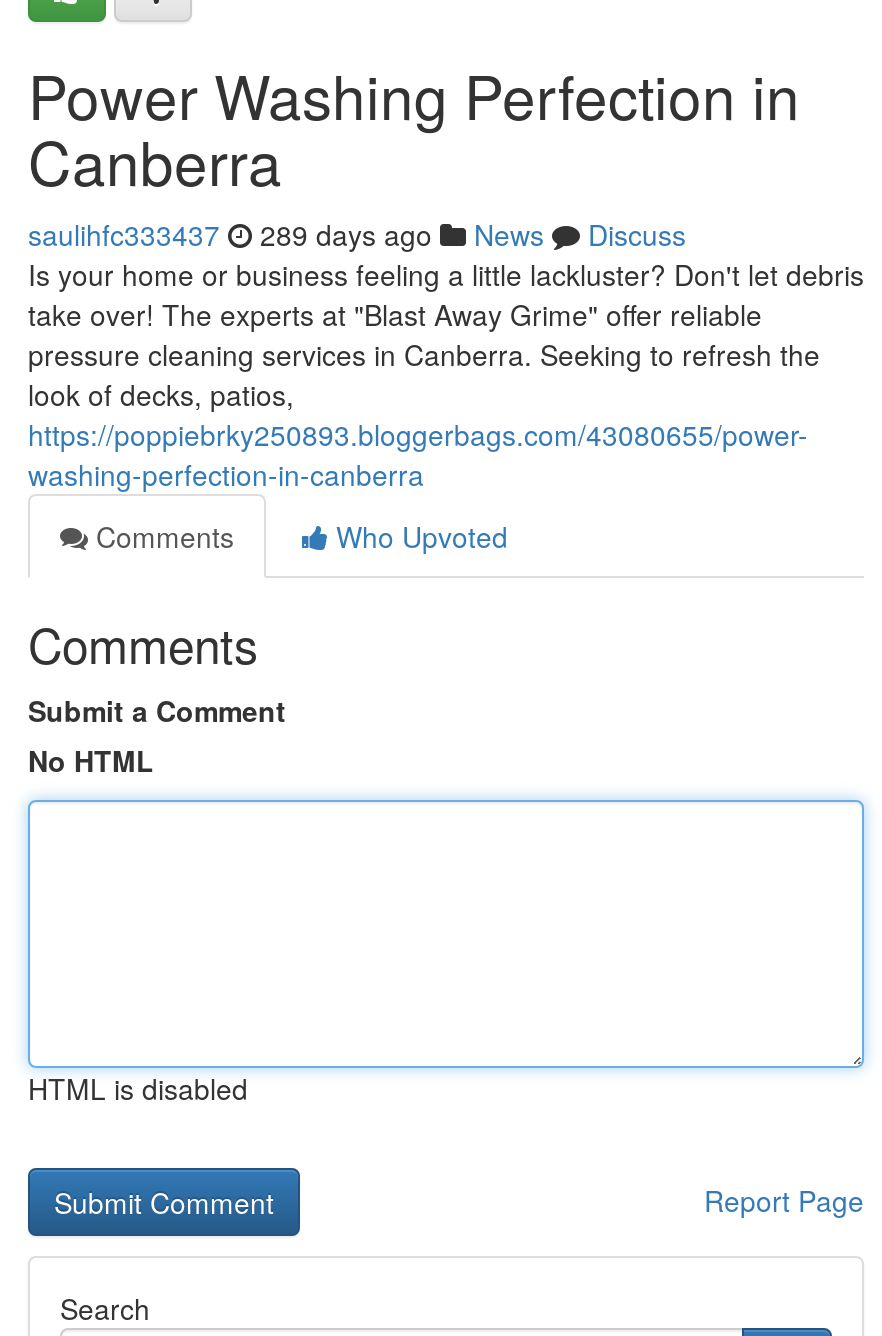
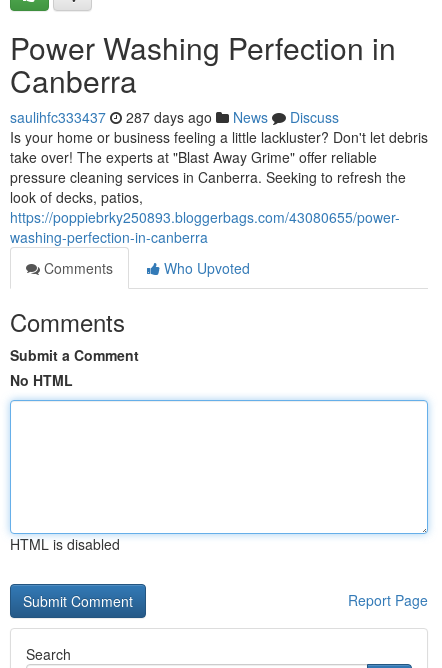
[28,214,686,254] saulihfc333437 289 days ago News Discuss -> [10,107,339,127] saulihfc333437 287 days ago News Discuss

